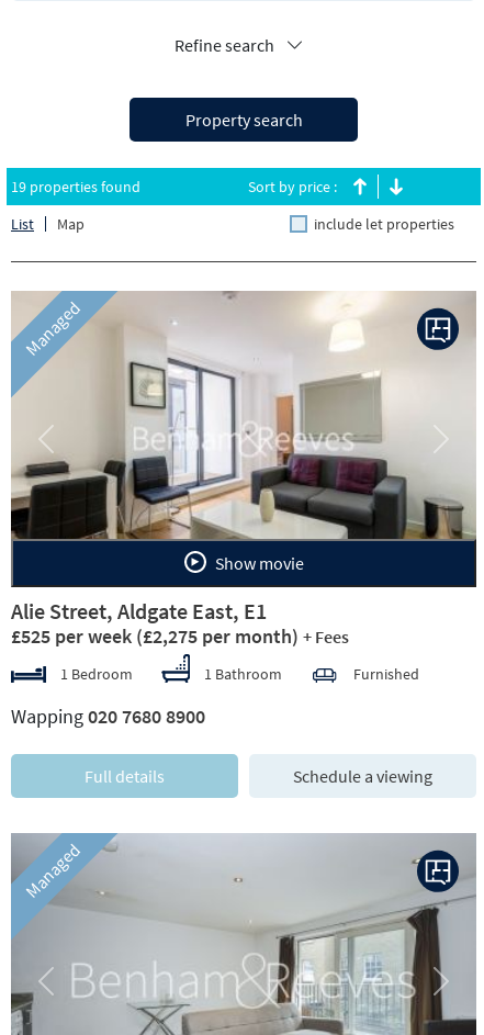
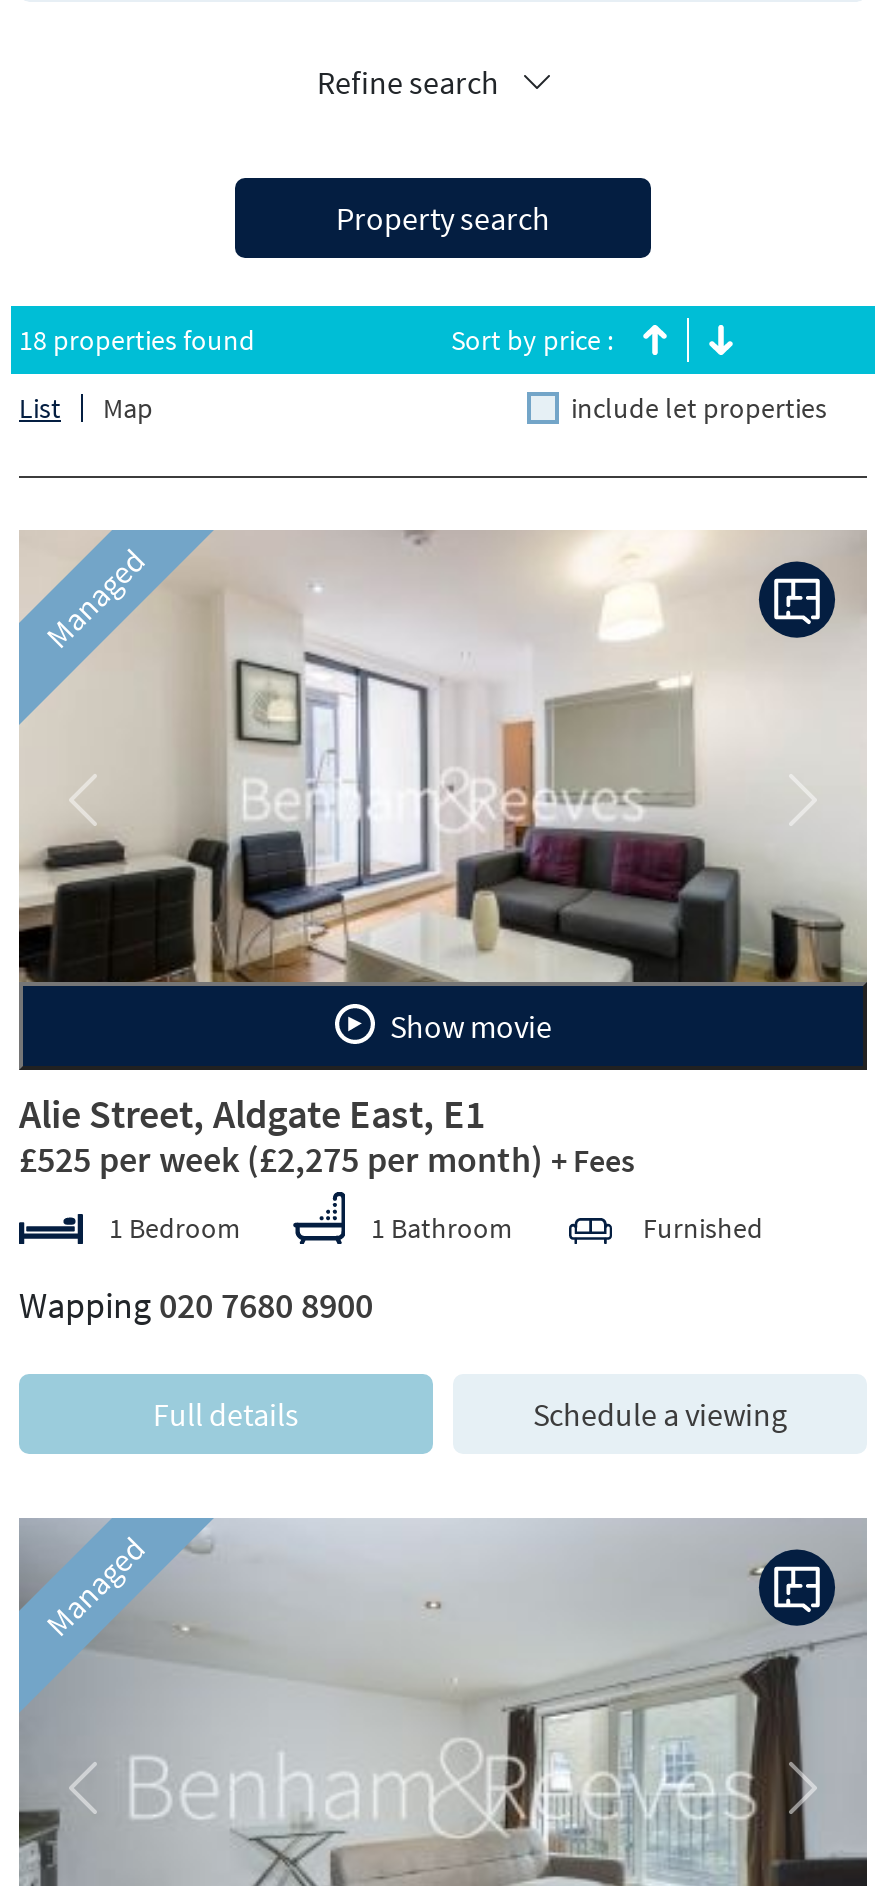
[11,176,140,196] 19 properties found -> [19,322,255,358] 18 properties found

